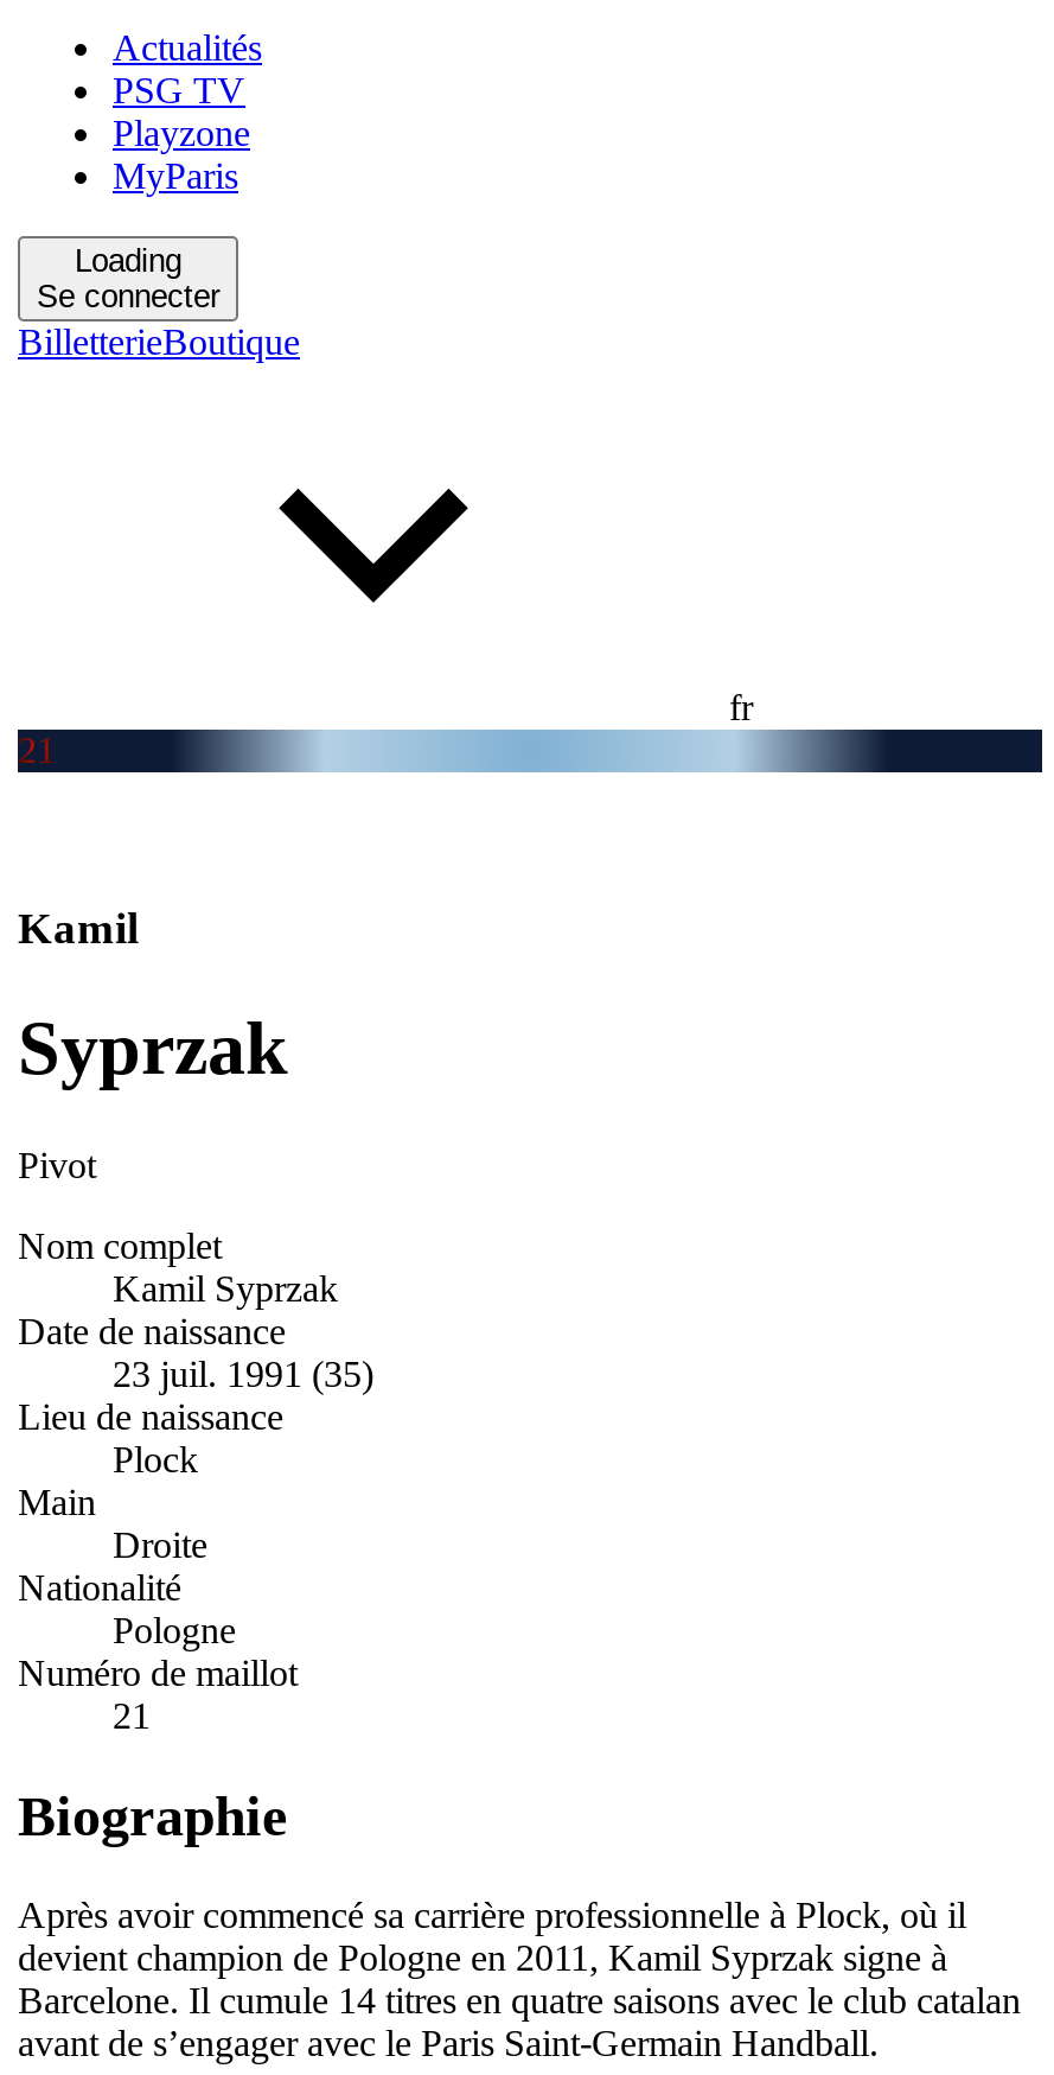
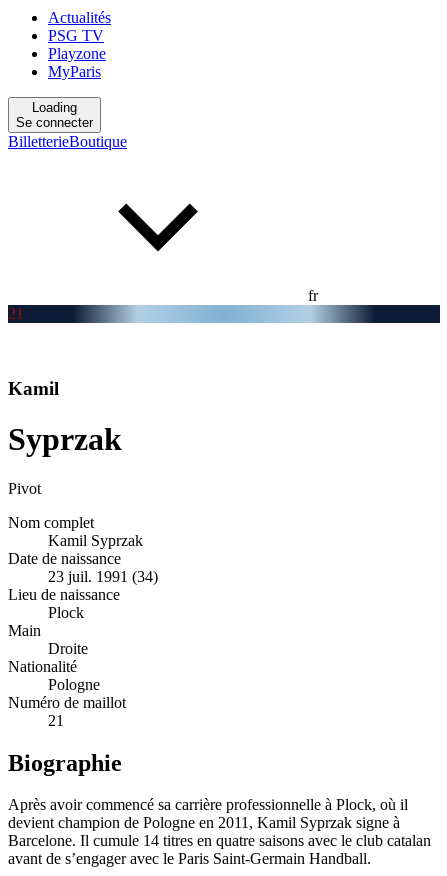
[113,1353,373,1393] 23 juil. 1991 (35) -> [48,568,158,585] 23 juil. 1991 (34)

